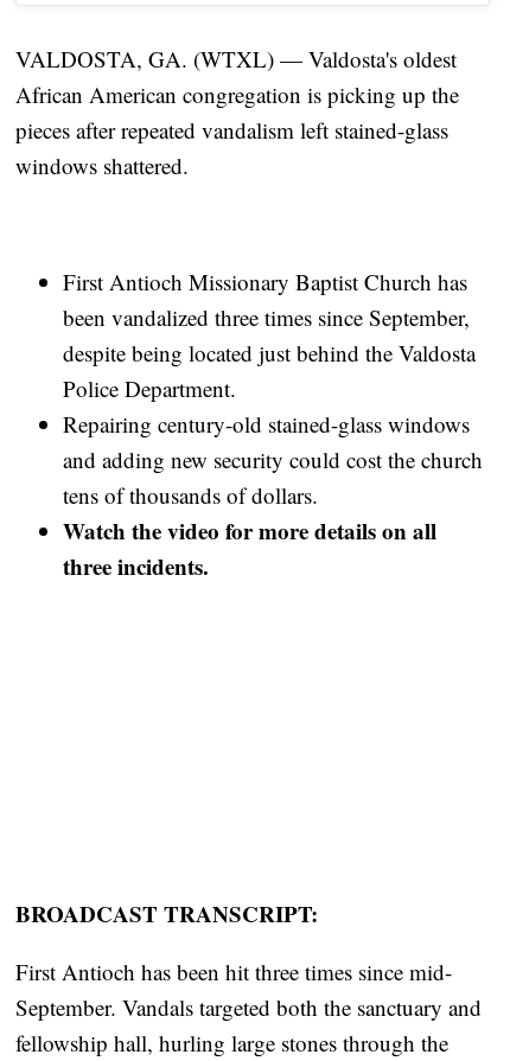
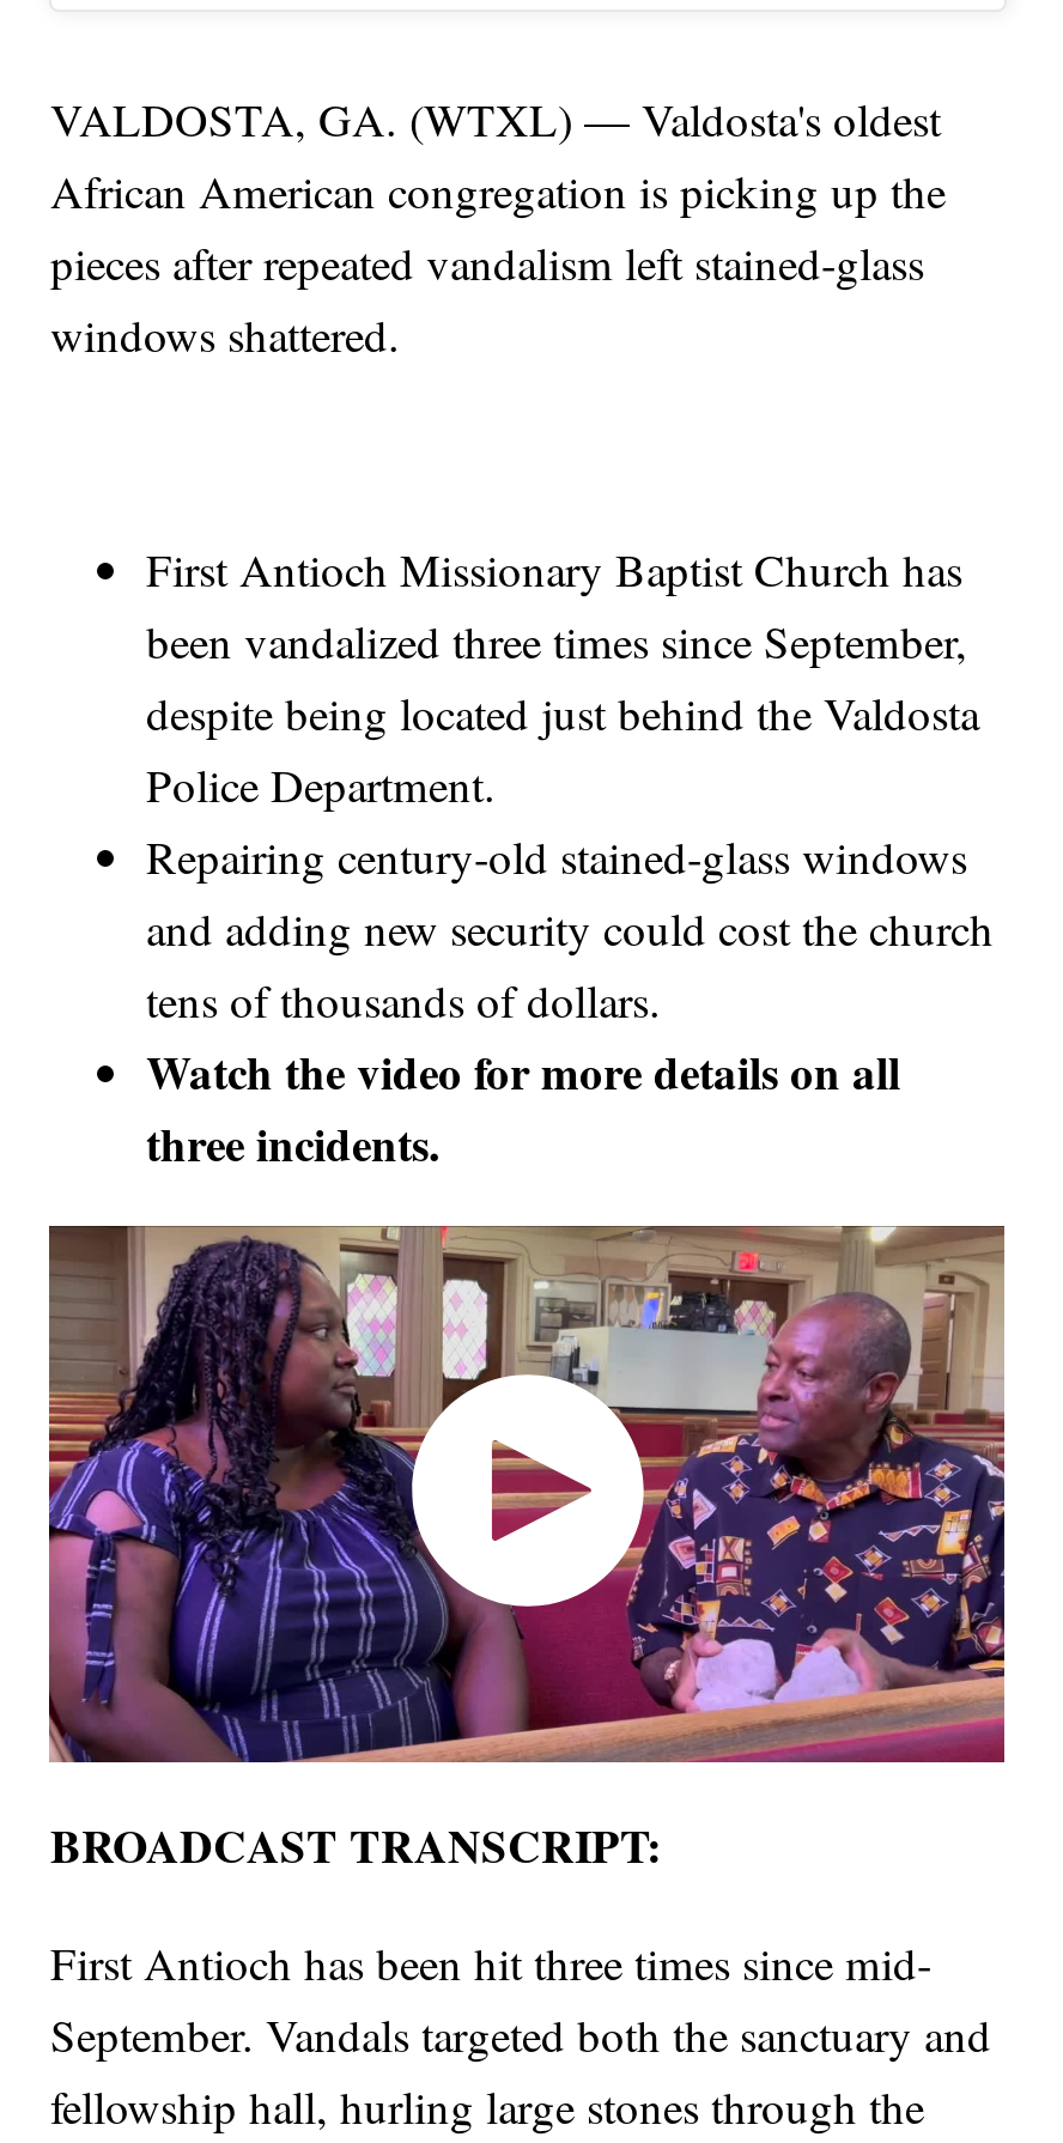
none -> [47,1224,1007,1765] [image]

